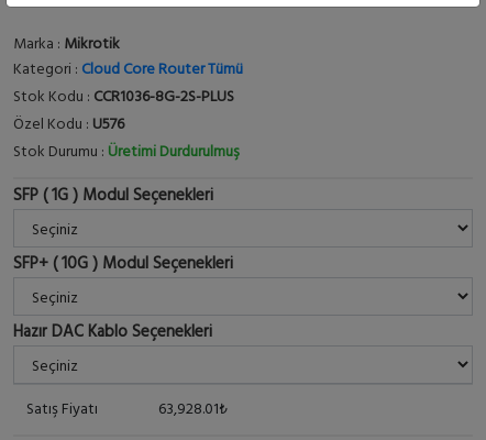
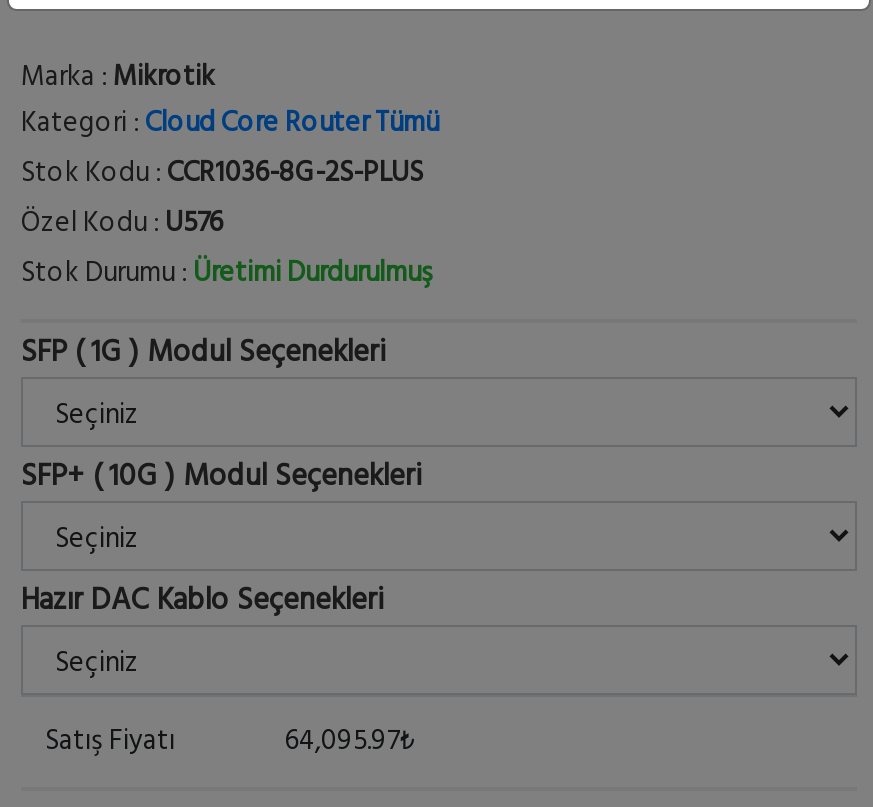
[158,397,228,422] 63,928.01₺ -> [285,719,415,765] 64,095.97₺

